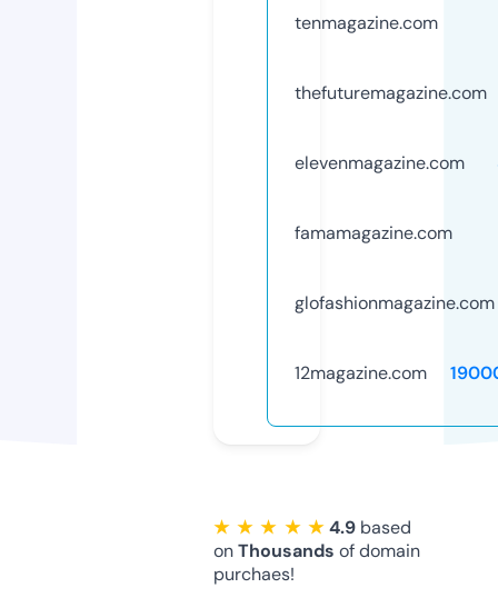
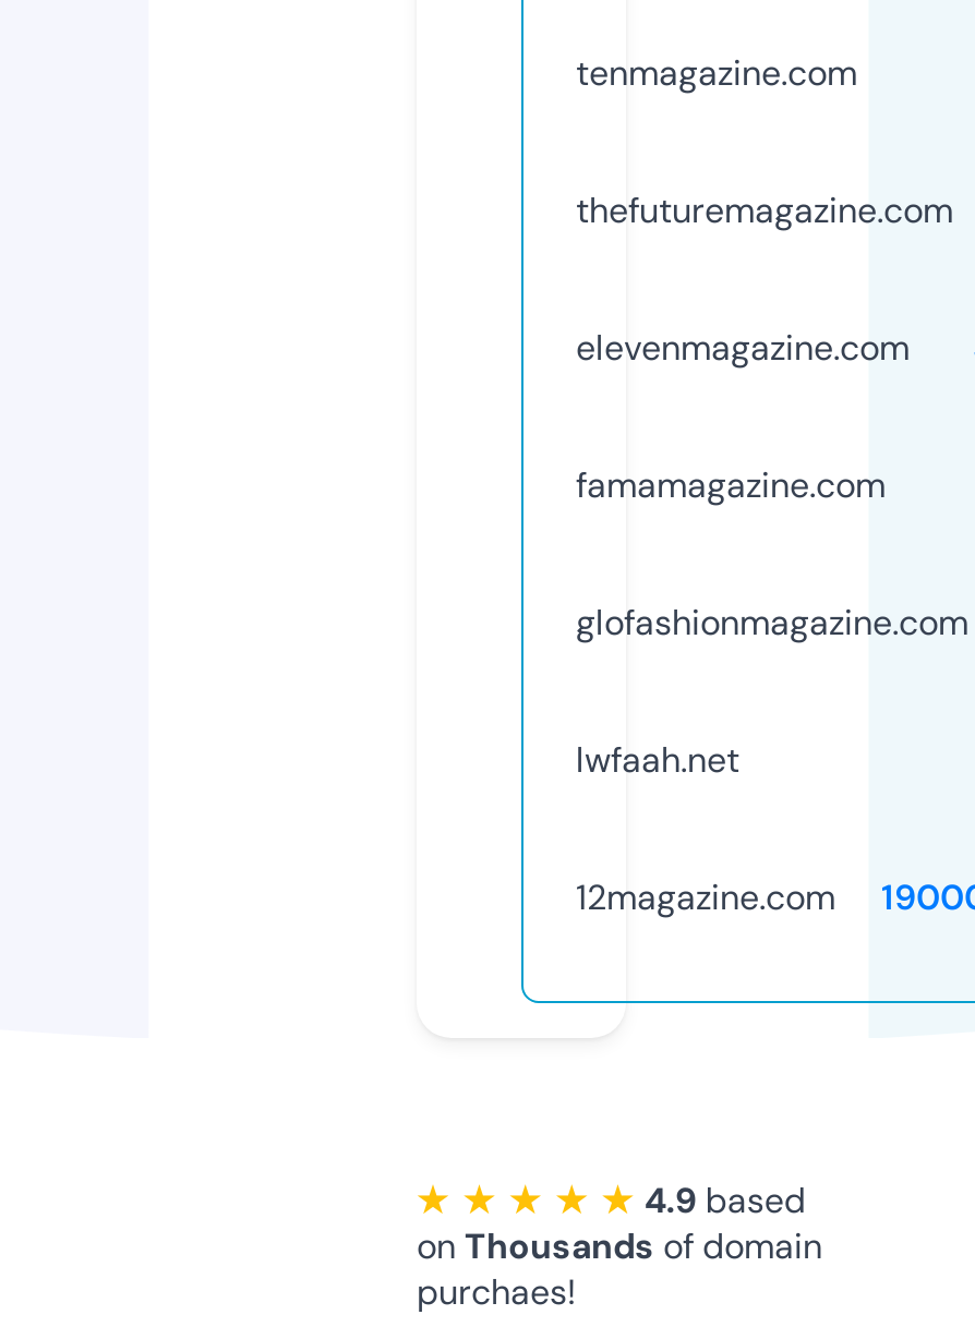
none -> [576,737,739,782] lwfaah.net

